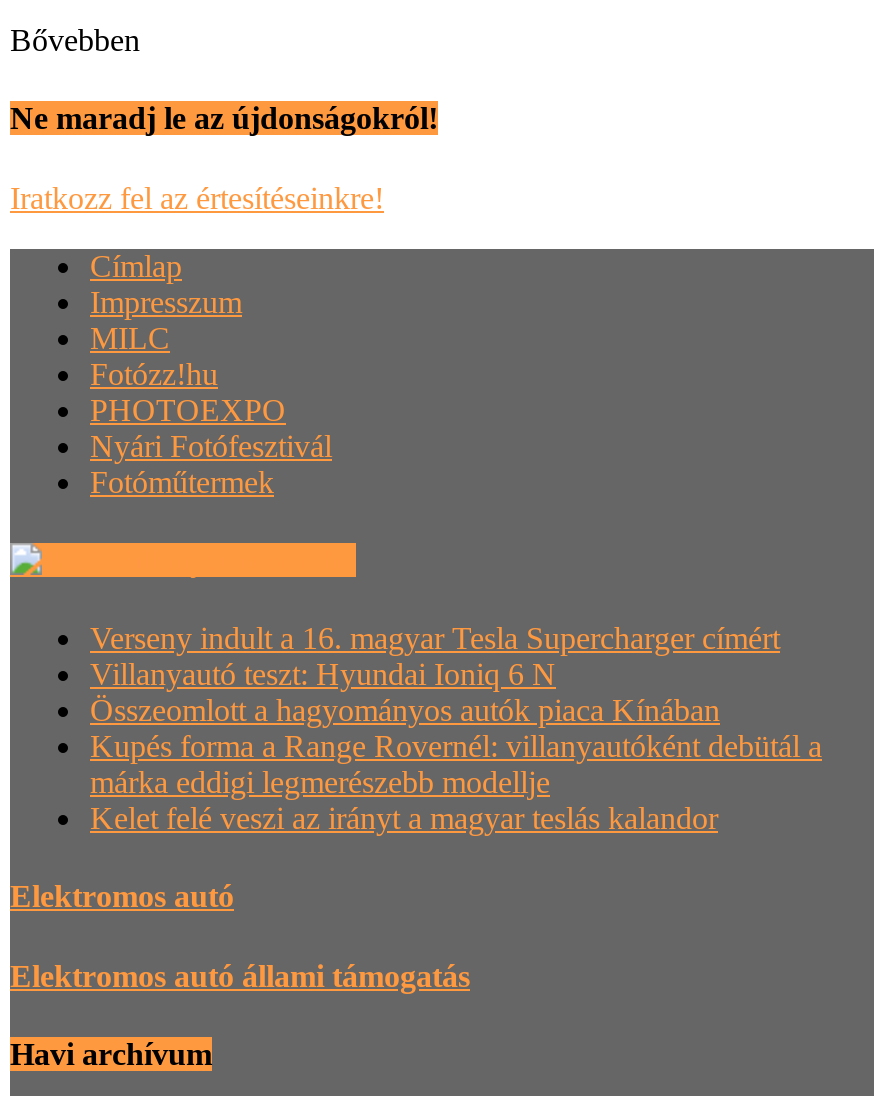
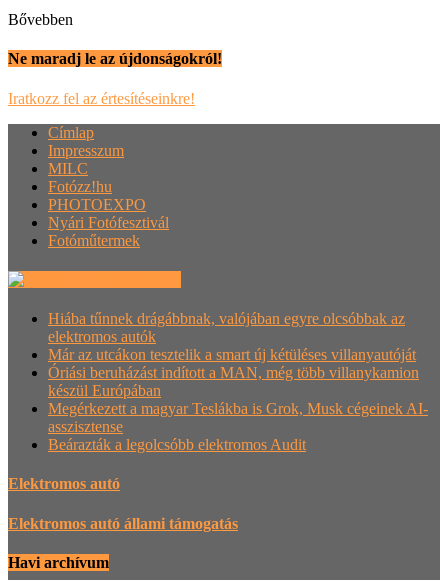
[90,621,822,835] Verseny indult a 16. magyar Tesla Supercharger címért | Villanyautó teszt: Hyundai Ioniq 6 N | Összeomlott a hagyományos autók piaca Kínában | Kupés forma a Range Rovernél: villanyautóként debütál a | márka eddigi legmerészebb modellje | Kelet felé veszi az irányt a magyar teslás kalandor -> [48,310,428,453] Hiába tűnnek drágábbnak, valójában egyre olcsóbbak az | elektromos autók | Már az utcákon tesztelik a smart új kétüléses villanyautóját | Óriási beruházást indított a MAN, még több villanykamion | készül Európában | Megérkezett a magyar Teslákba is Grok, Musk cégeinek AI- | asszisztense | Beárazták a legolcsóbb elektromos Audit

